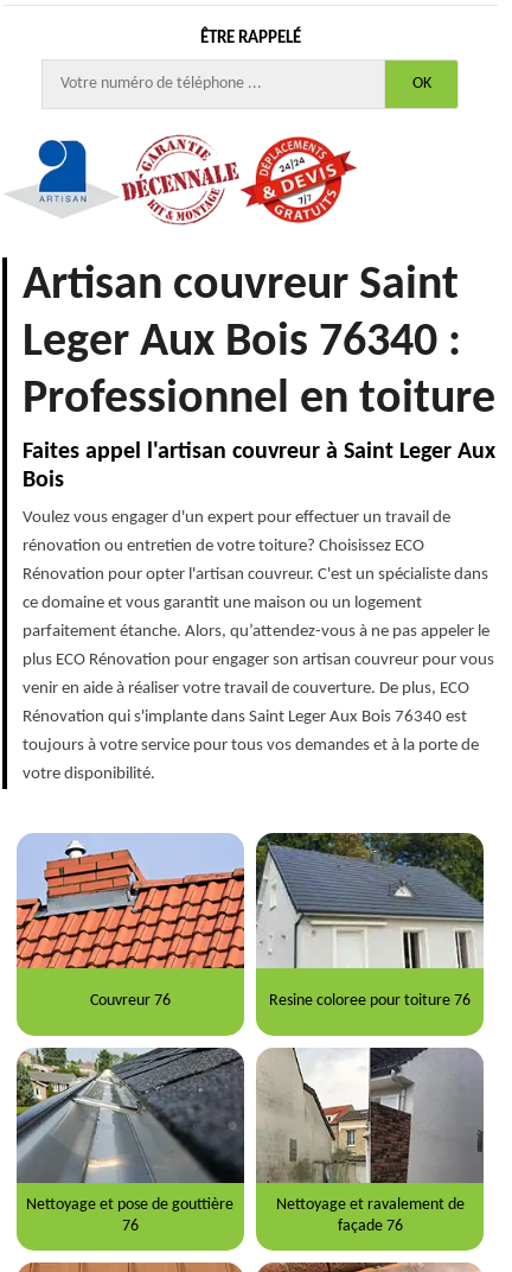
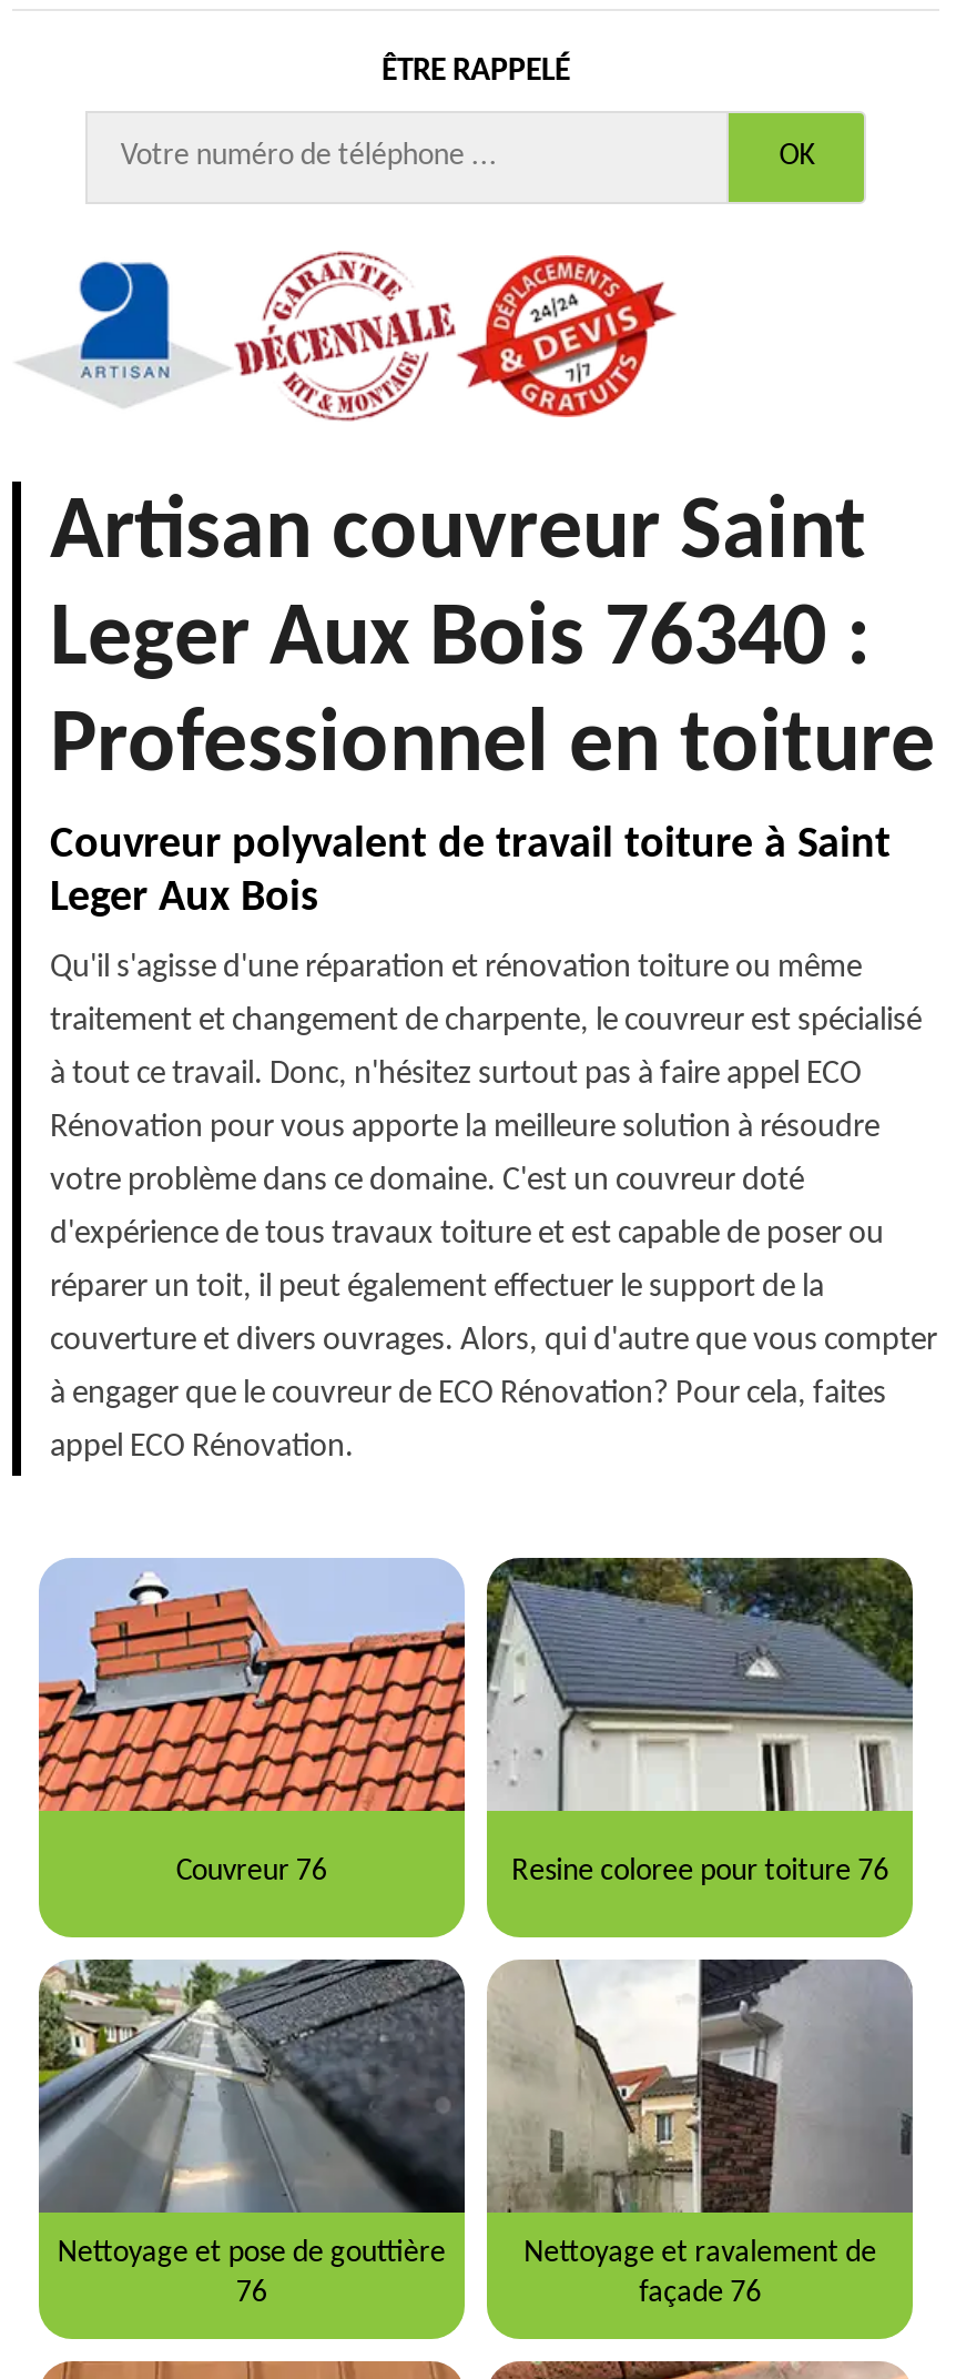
[23,440,495,492] Faites appel l'artisan couvreur à Saint Leger Aux | Bois -> [50,822,891,920] Couvreur polyvalent de travail toiture à Saint | Leger Aux Bois
[23,509,450,526] Voulez vous engager d'un expert pour effectuer un travail de -> [50,951,862,984] Qu'il s'agisse d'une réparation et rénovation toiture ou même
[23,537,424,555] rénovation ou entretien de votre toiture? Choisissez ECO -> [50,1004,922,1038] traitement et changement de charpente, le couvreur est spécialisé
[23,566,488,583] Rénovation pour opter l'artisan couvreur. C'est un spécialiste dans -> [50,1058,862,1091] à tout ce travail. Donc, n'hésitez surtout pas à faire appel ECO
[23,594,422,612] ce domaine et vous garantit une maison ou un logement -> [50,1111,879,1144] Rénovation pour vous apporte la meilleure solution à résoudre
[23,622,489,640] parfaitement étanche. Alors, qu’attendez-vous à ne pas appeler le -> [50,1164,804,1197] votre problème dans ce domaine. C'est un couvreur doté
[23,651,494,669] plus ECO Rénovation pour engager son artisan couvreur pour vous -> [50,1217,884,1251] d'expérience de tous travaux toiture et est capable de poser ou
[23,679,469,697] venir en aide à réaliser votre travail de couverture. De plus, ECO -> [50,1271,824,1304] réparer un toit, il peut également effectuer le support de la
[23,708,467,726] Rénovation qui s'implante dans Saint Leger Aux Bois 76340 est -> [50,1324,937,1357] couverture et divers ouvrages. Alors, qui d'autre que vous compter
[23,736,479,754] toujours à votre service pour tous vos demandes et à la porte de -> [50,1377,886,1411] à engager que le couvreur de ECO Rénovation? Pour cela, faites
[23,765,155,783] votre disponibilité. -> [50,1431,354,1464] appel ECO Rénovation.

